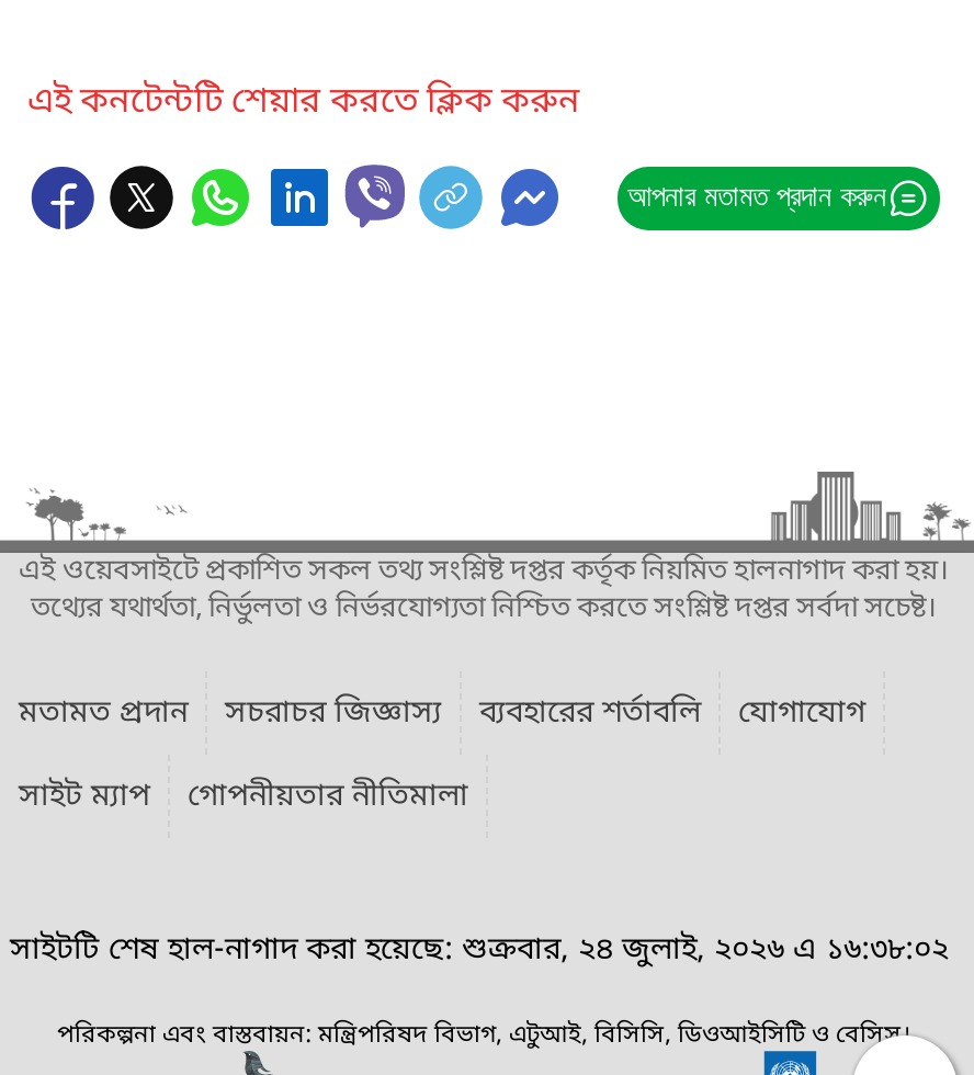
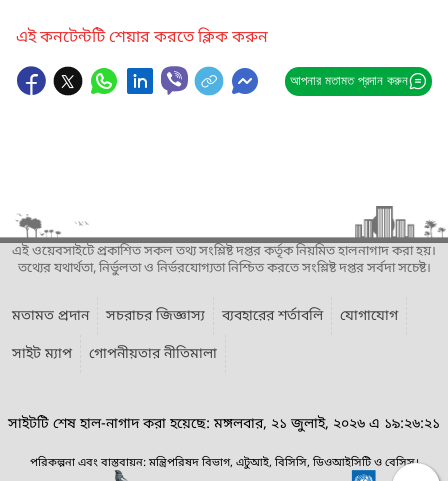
[10,930,949,972] সাইটটি শেষ হাল-নাগাদ করা হয়েছে: শুক্রবার, ২৪ জুলাই, ২০২৬ এ ১৬:৩৮:০২ -> [8,415,440,434] সাইটটি শেষ হাল-নাগাদ করা হয়েছে: মঙ্গলবার, ২১ জুলাই, ২০২৬ এ ১৯:২৬:২১

